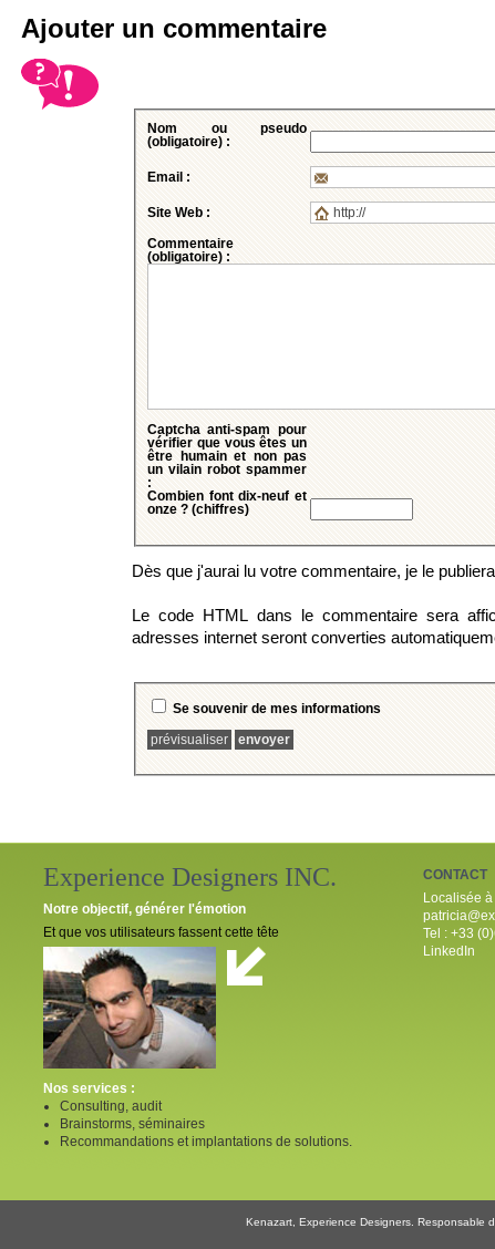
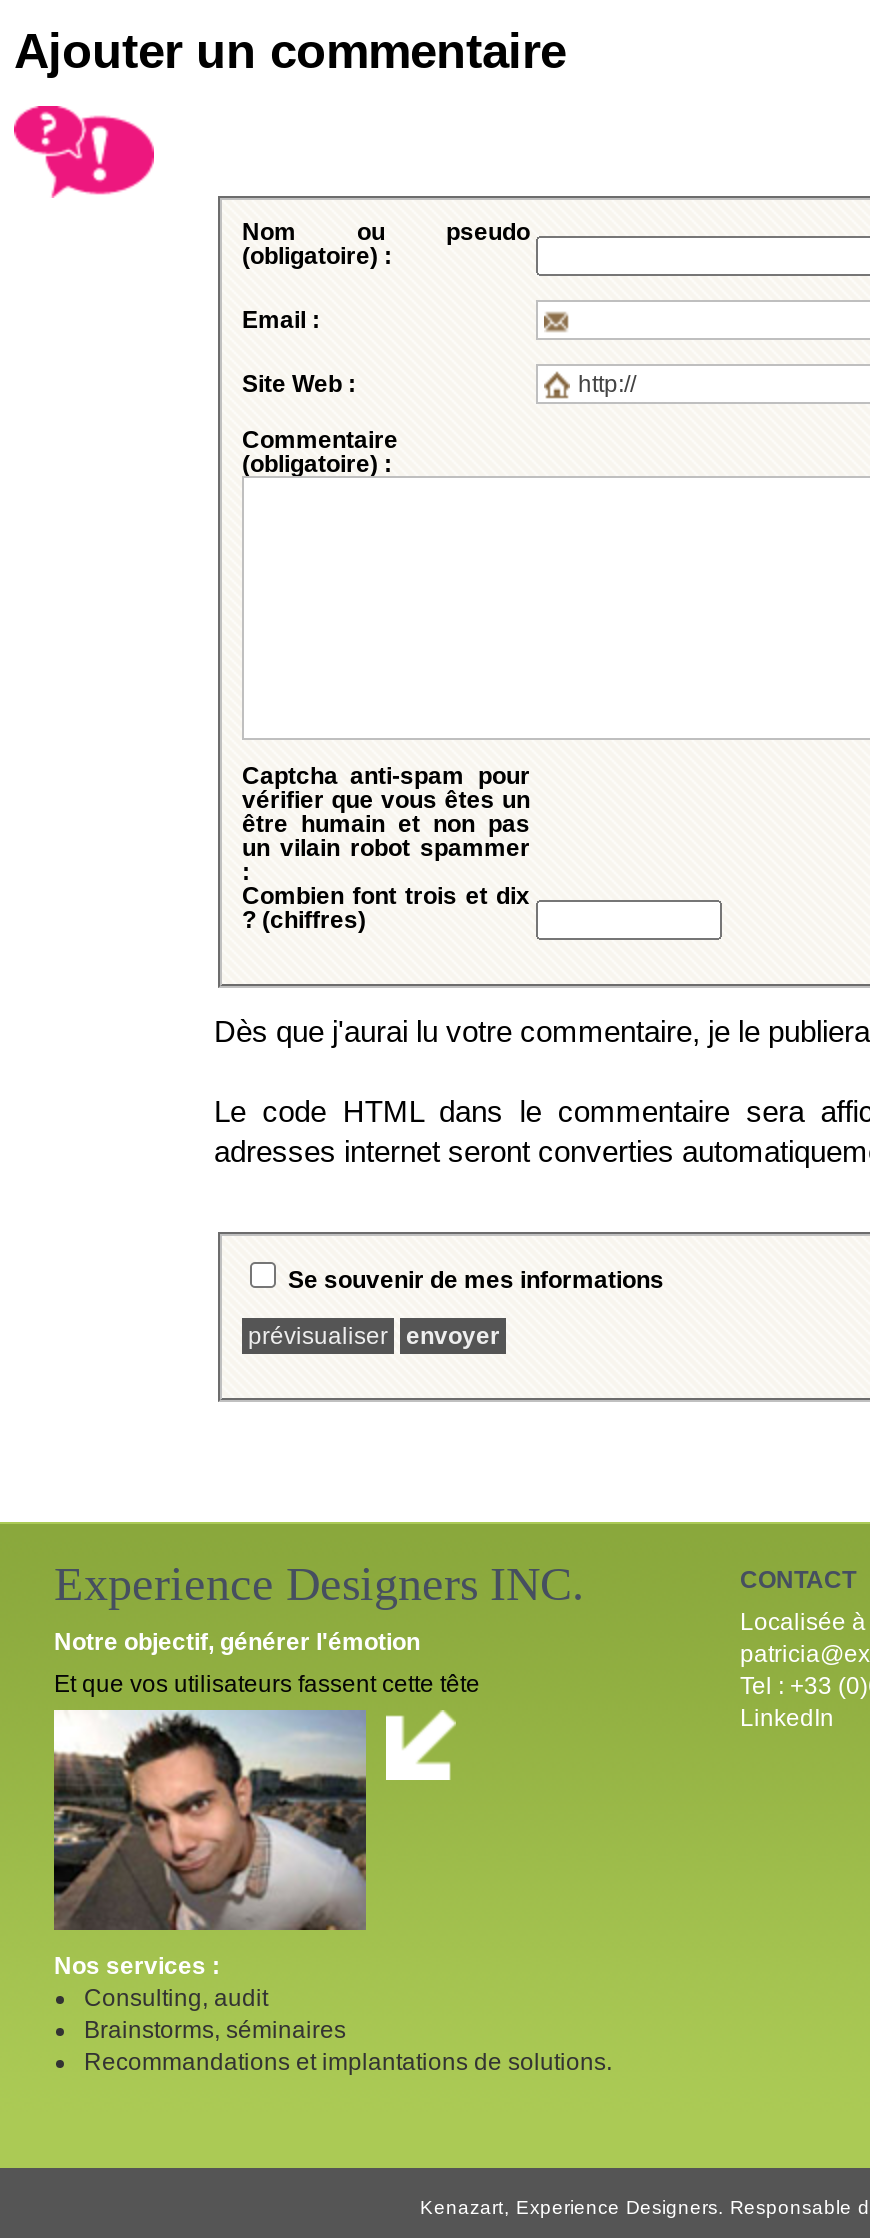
[147,489,307,518] Combien font dix-neuf et | onze ? (chiffres) -> [242,883,530,935] Combien font trois et dix | ? (chiffres)

